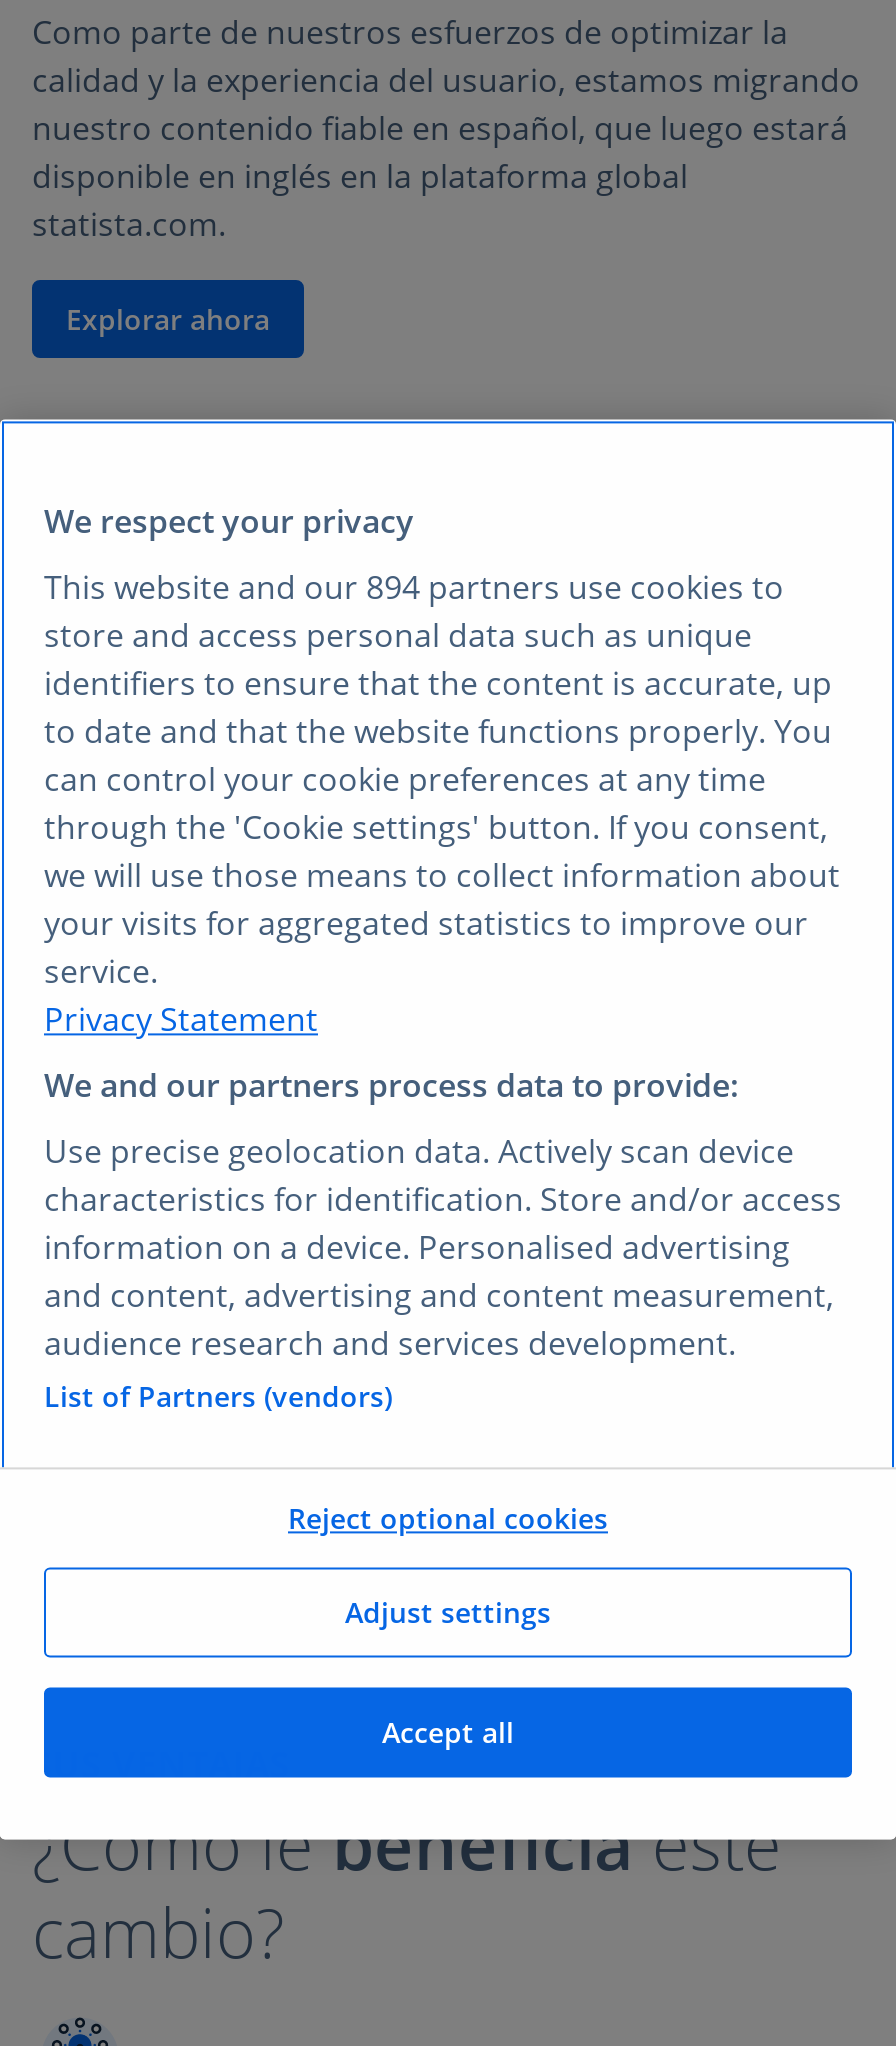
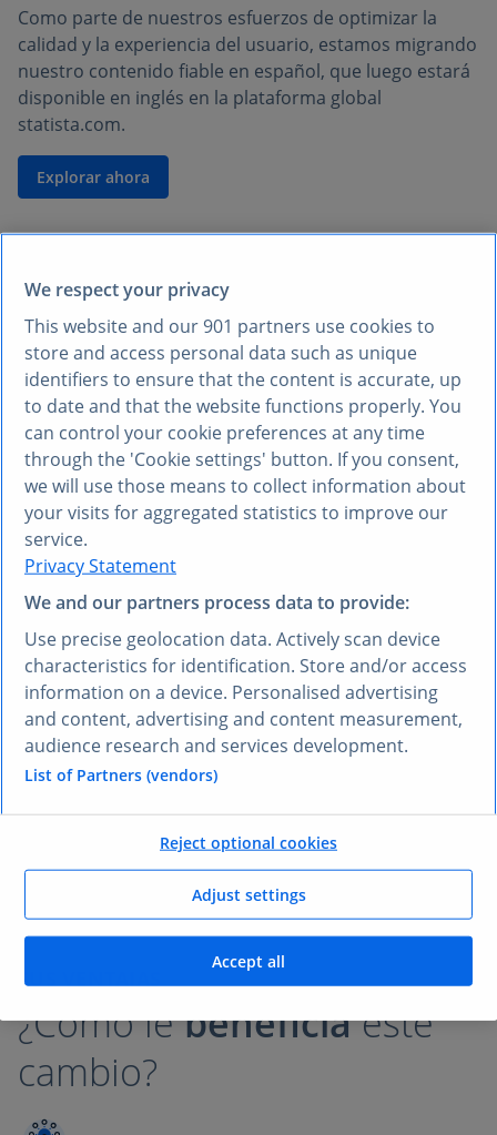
[44,565,784,609] This website and our 894 partners use cookies to -> [24,314,435,338] This website and our 901 partners use cookies to

